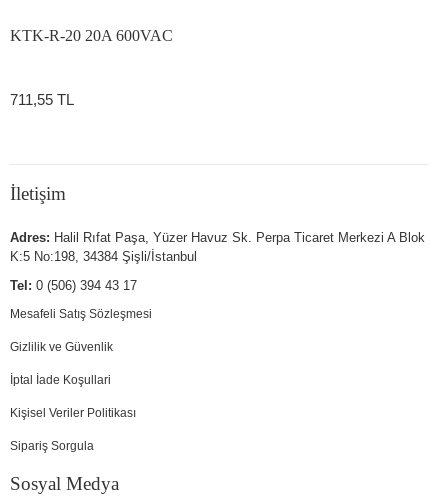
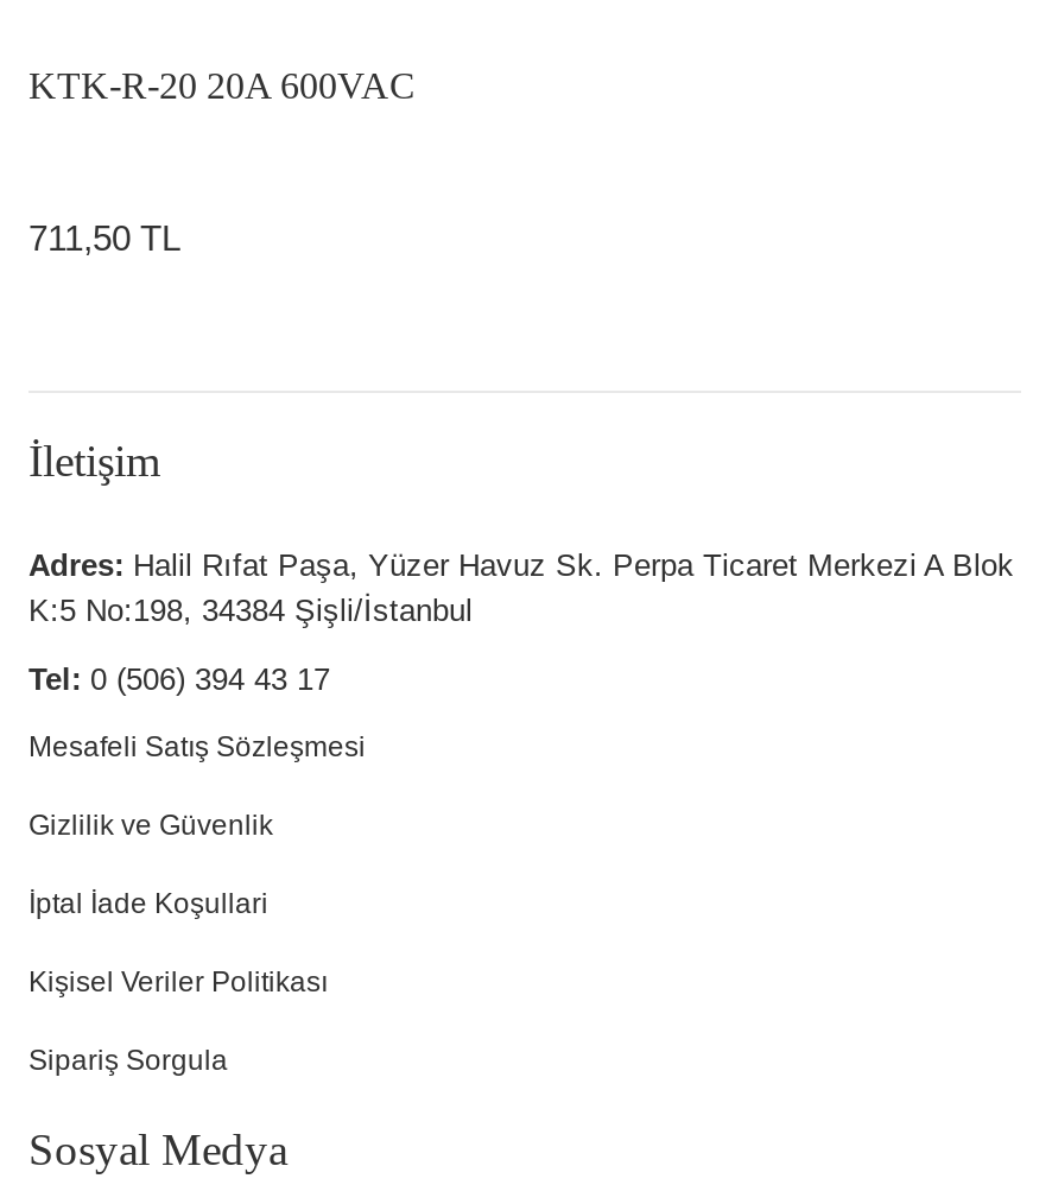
[10,90,74,107] 711,55 TL -> [28,216,180,256] 711,50 TL

